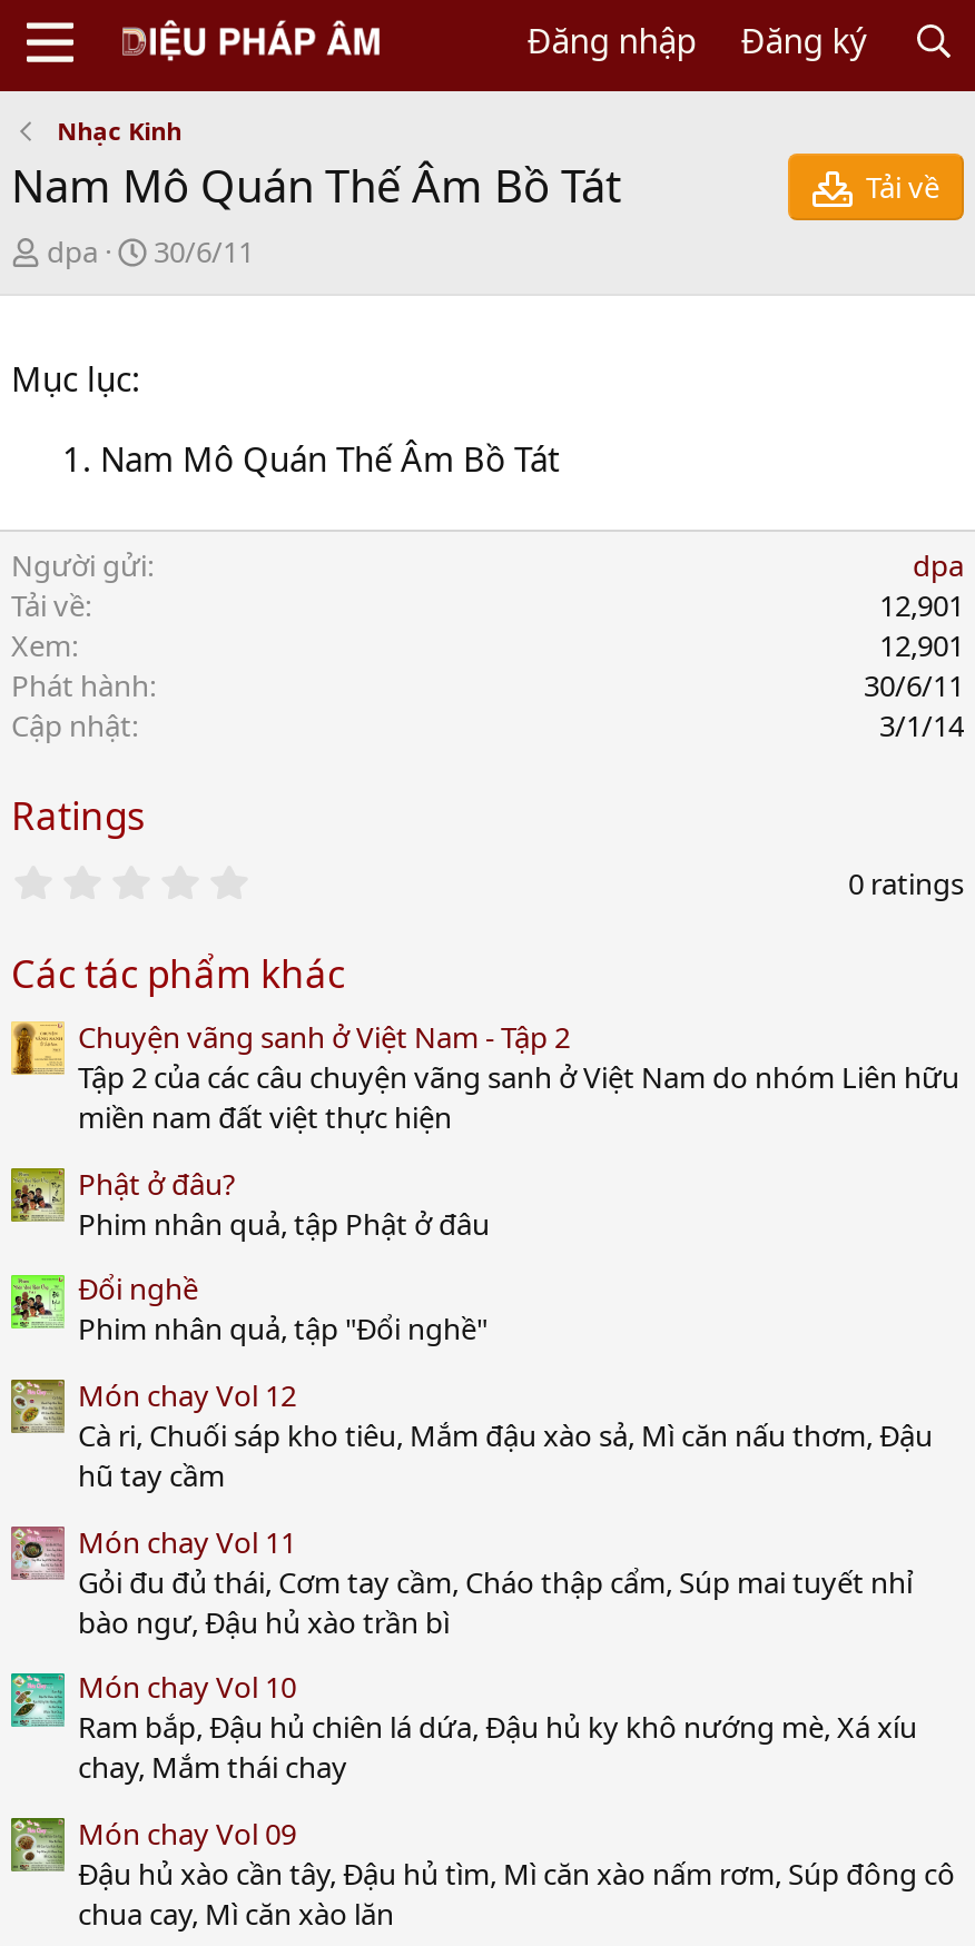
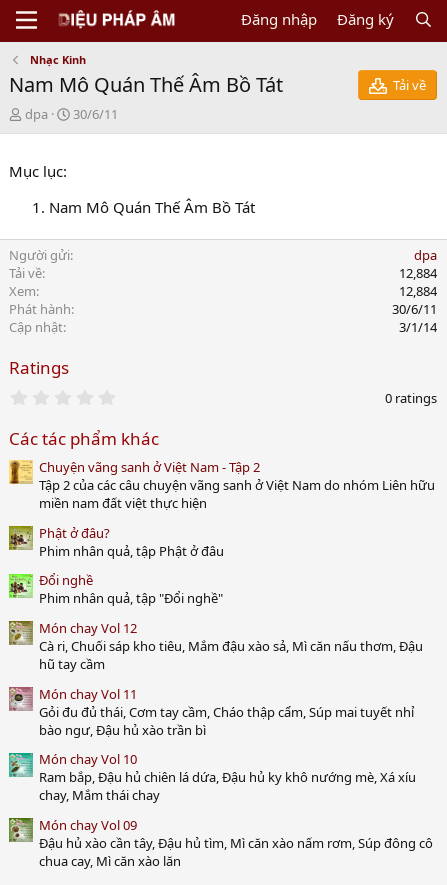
[879,586,964,626] 12,901 -> [399,264,437,282] 12,884
[879,626,964,666] 12,901 -> [399,282,437,300] 12,884

